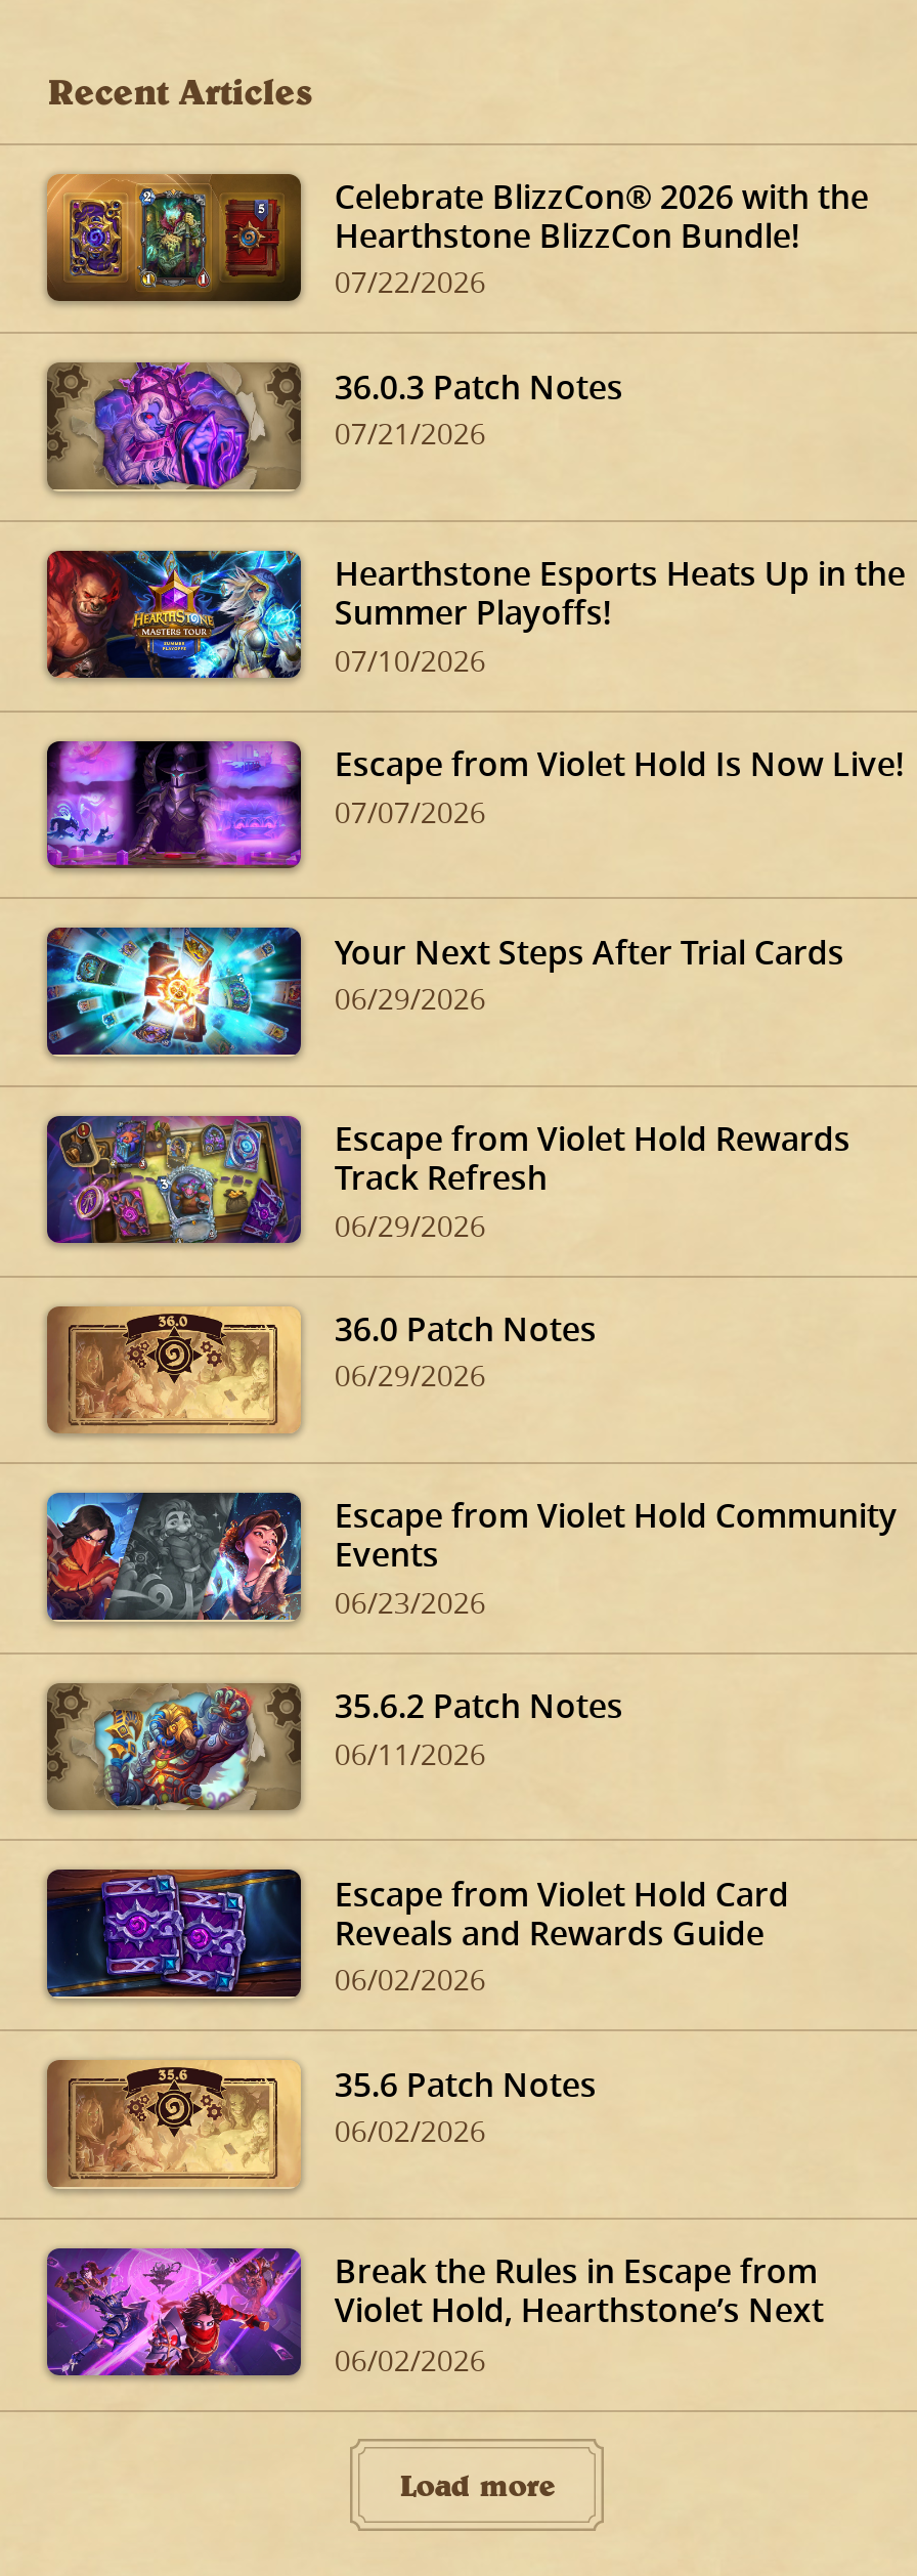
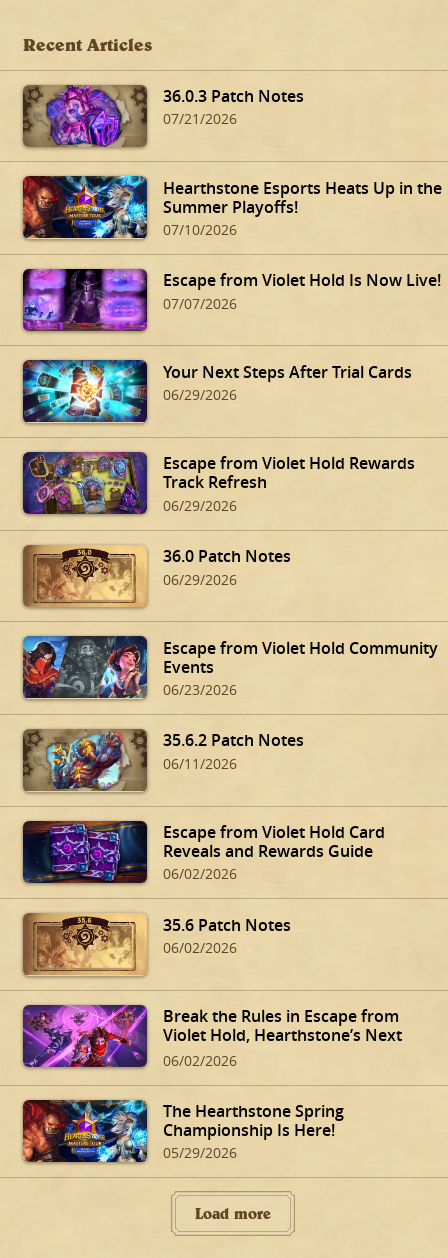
[45,172,868,303] [image] | Celebrate BlizzCon® 2026 with the | Hearthstone BlizzCon Bundle! | 07/22/2026 -> none
moved [0,364,905,2332] -> [0,85,442,1046]: [image] | 36.0.3 Patch Notes | 07/21/2026 | ... | Break the Rules in Escape from | Violet Hold, Hearthstone’s Next
none -> [22,1099,344,1163] [image] | The Hearthstone Spring | Championship Is Here! | 05/29/2026

